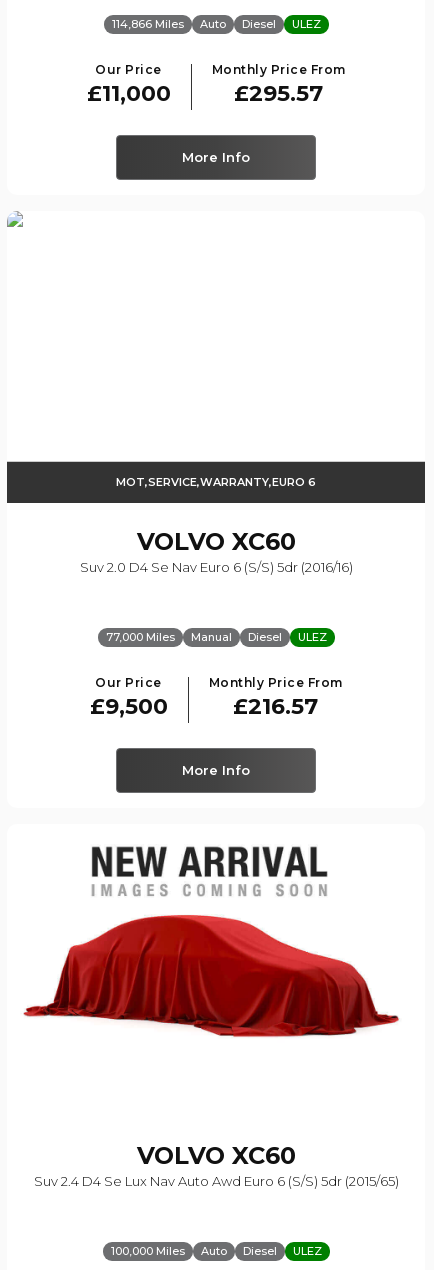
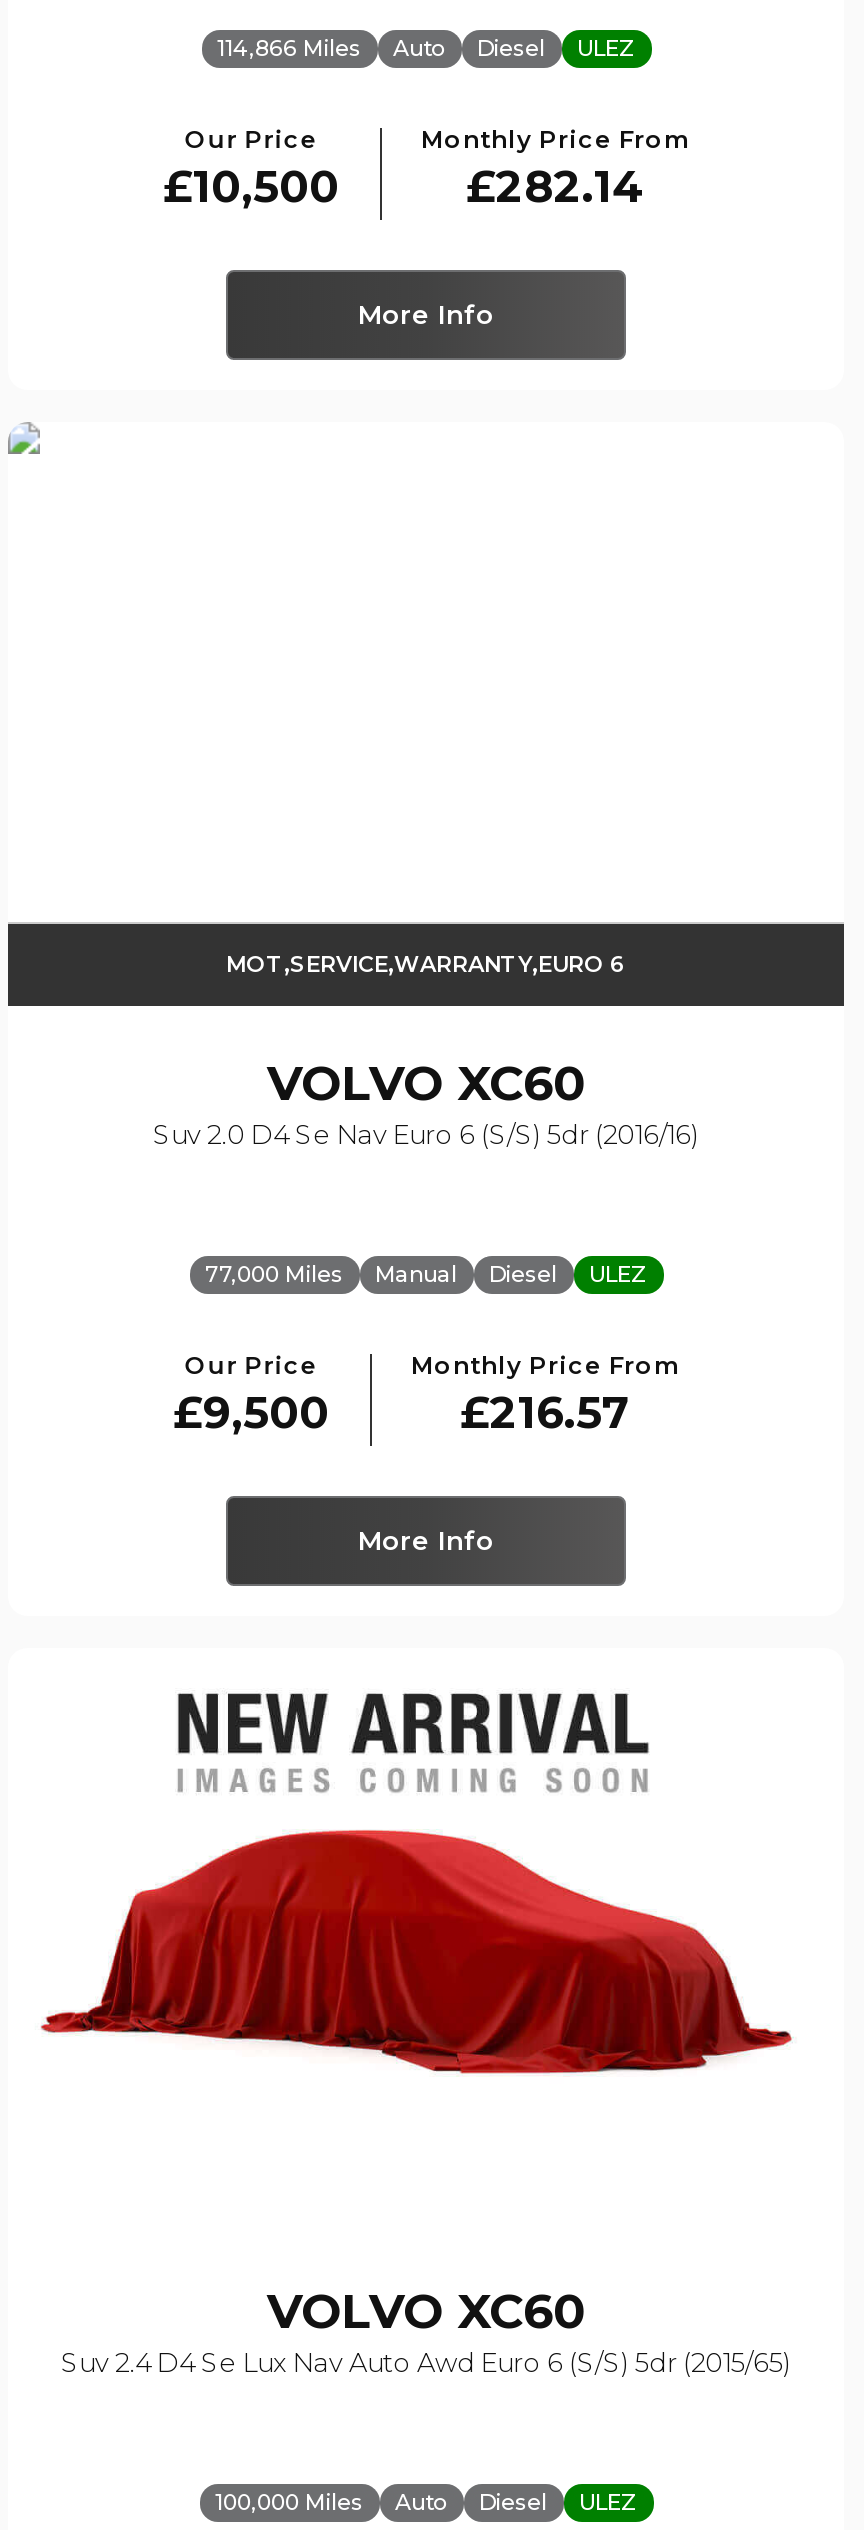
[86,80,170,107] £11,000 -> [163,160,339,214] £10,500
[234,80,323,107] £295.57 -> [466,160,644,214] £282.14

